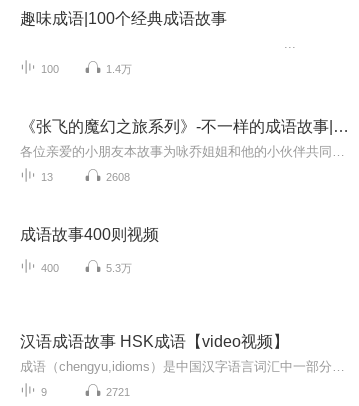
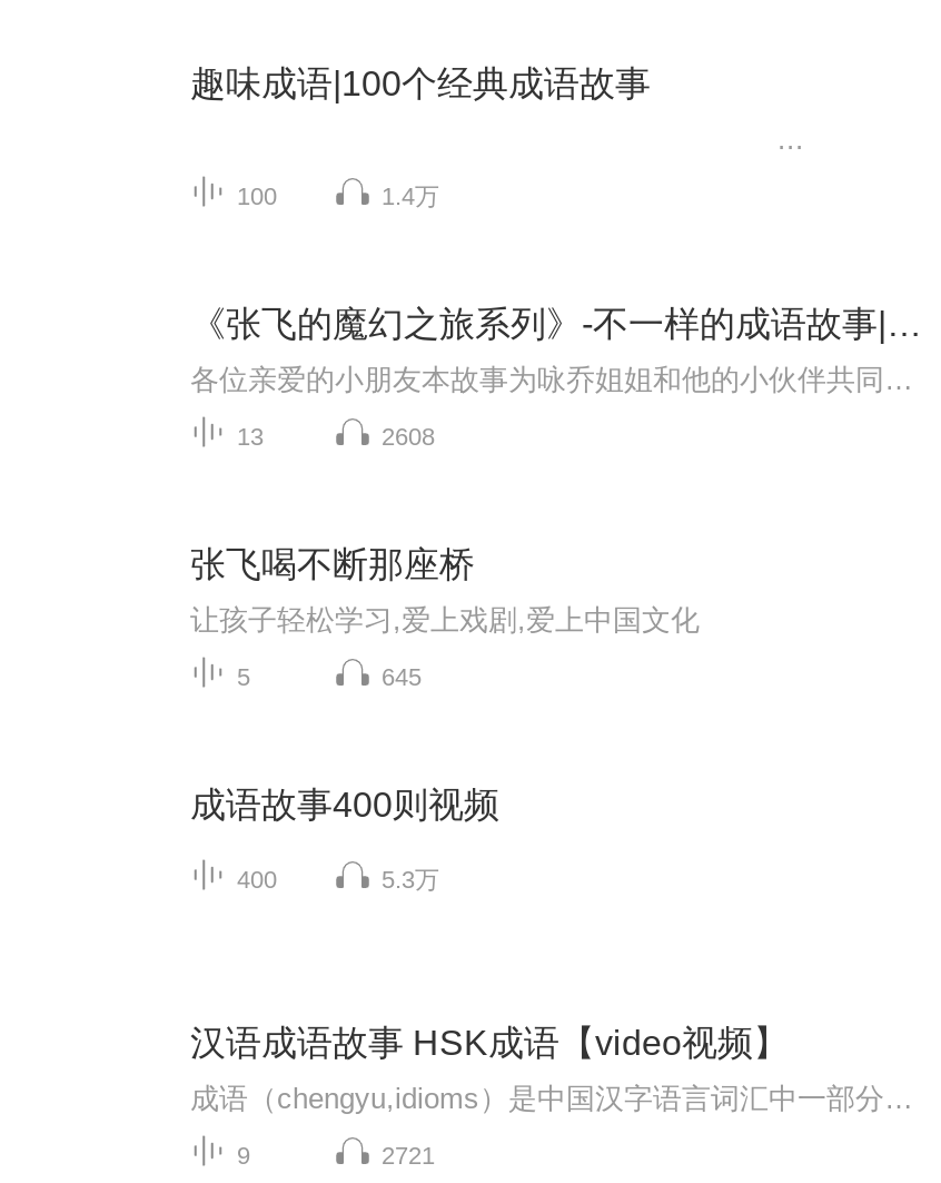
none -> [190,545,700,690] 张飞喝不断那座桥 | 让孩子轻松学习,爱上戏剧,爱上中国文化 | 5 | 645

